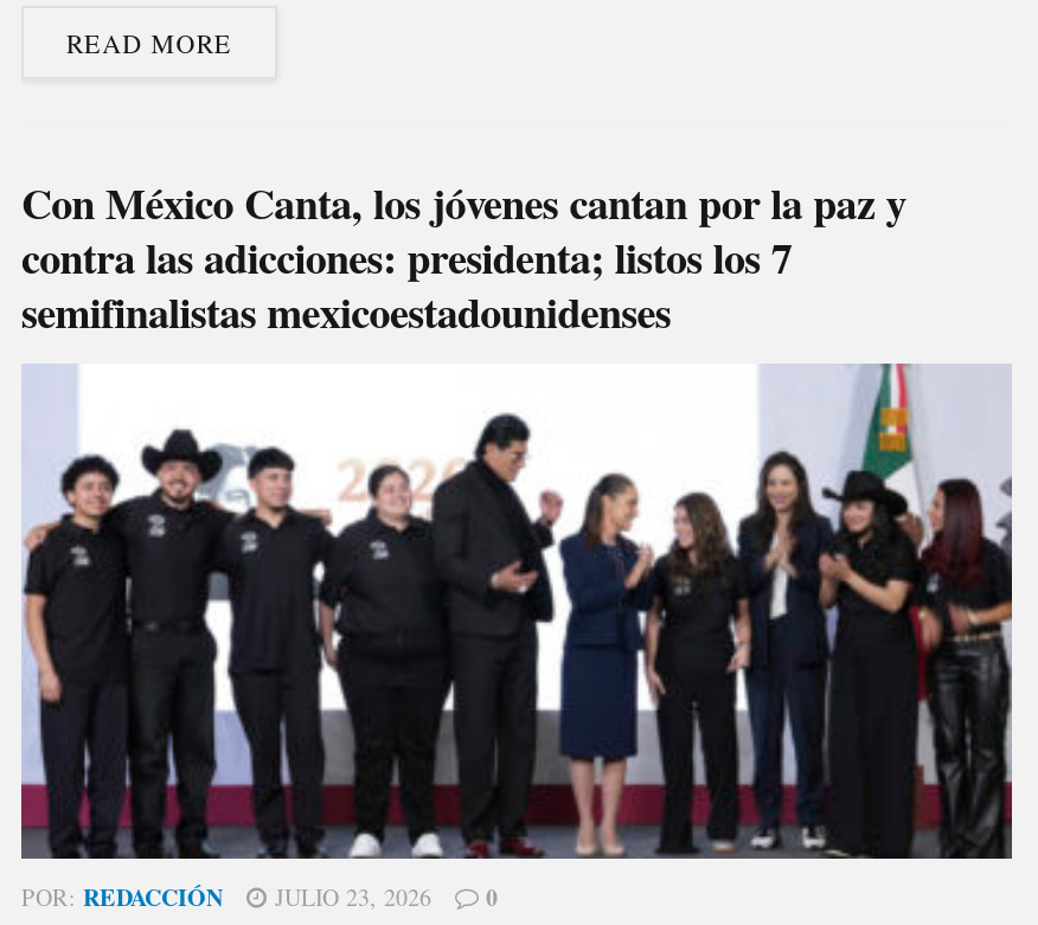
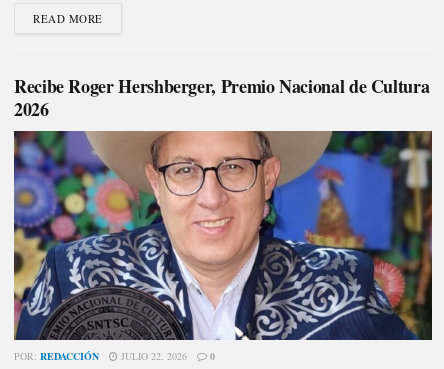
[21,171,906,342] Con México Canta, los jóvenes cantan por la paz y | contra las adicciones: presidenta; listos los 7 | semifinalistas mexicoestadounidenses -> [14,73,429,122] Recibe Roger Hershberger, Premio Nacional de Cultura | 2026
[21,364,1014,913] [image] | POR: REDACCIÓN JULIO 23, 2026 0 -> [13,130,433,363] [image] | POR: REDACCIÓN JULIO 22, 2026 0

